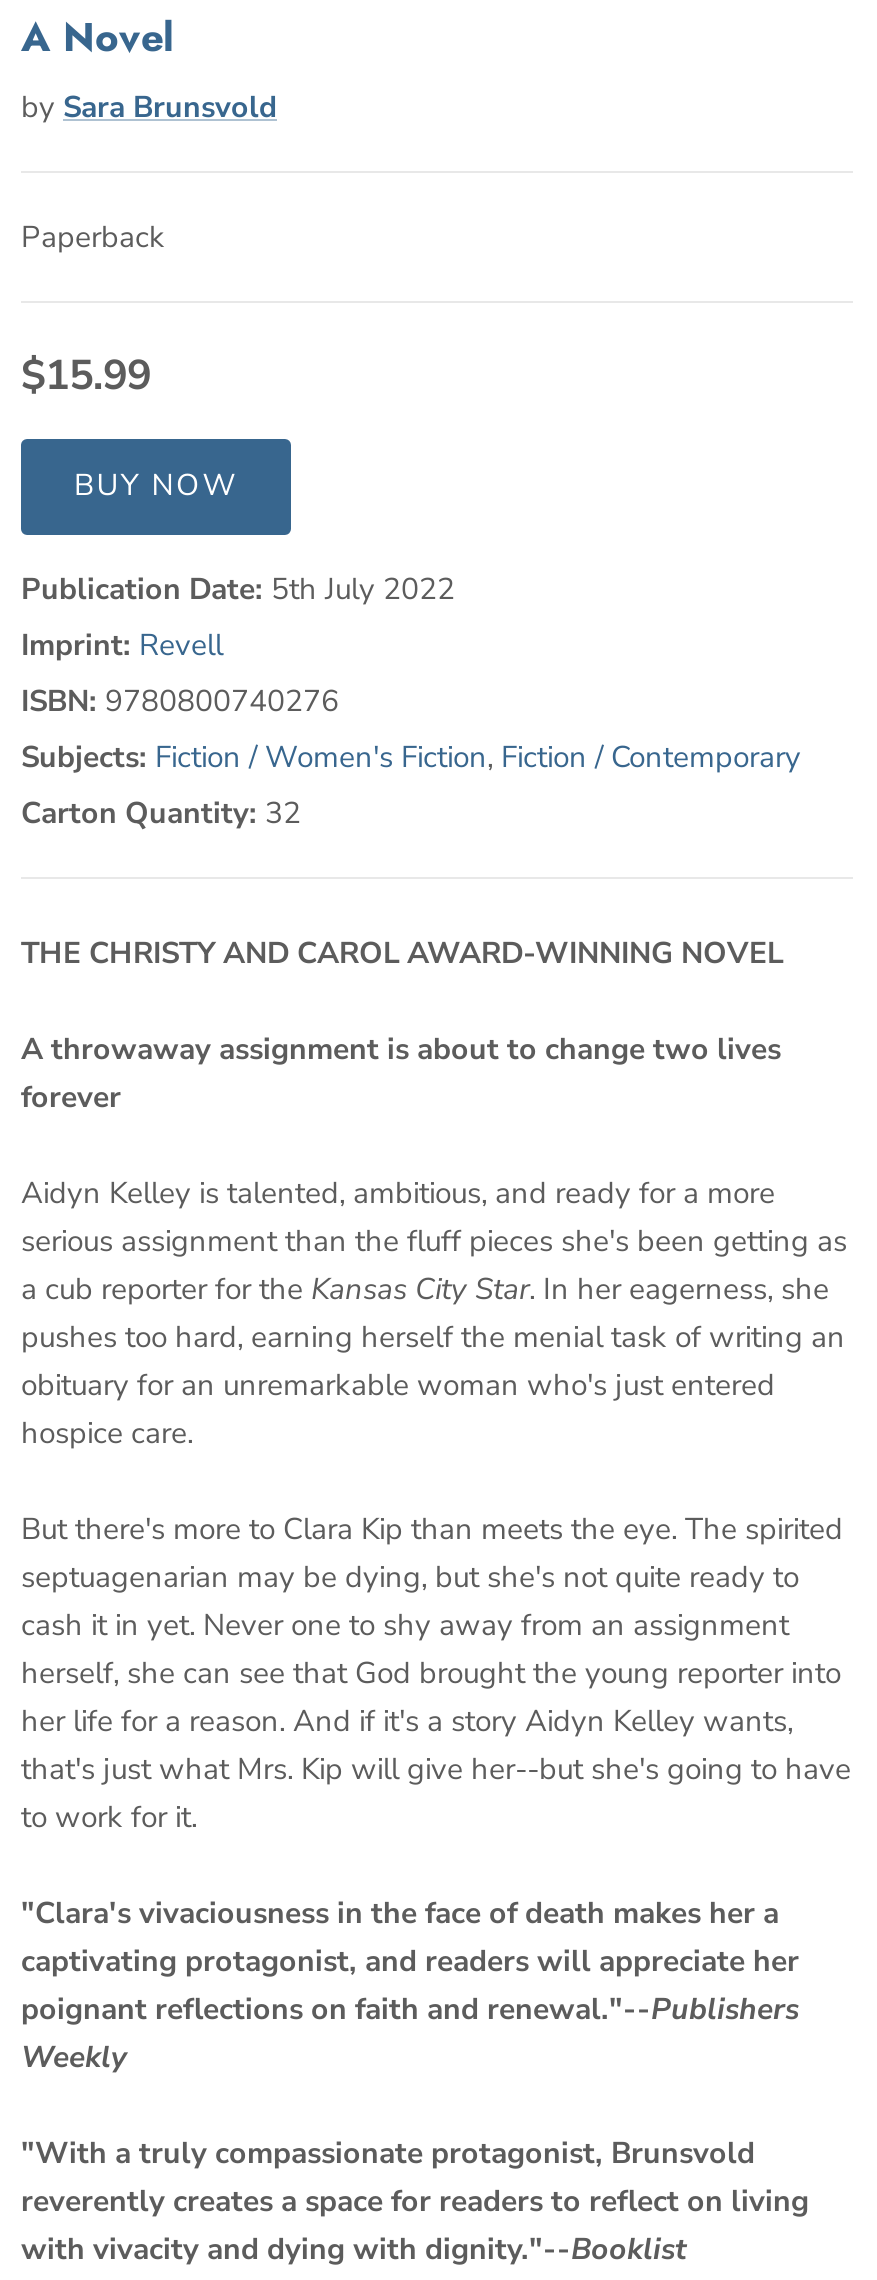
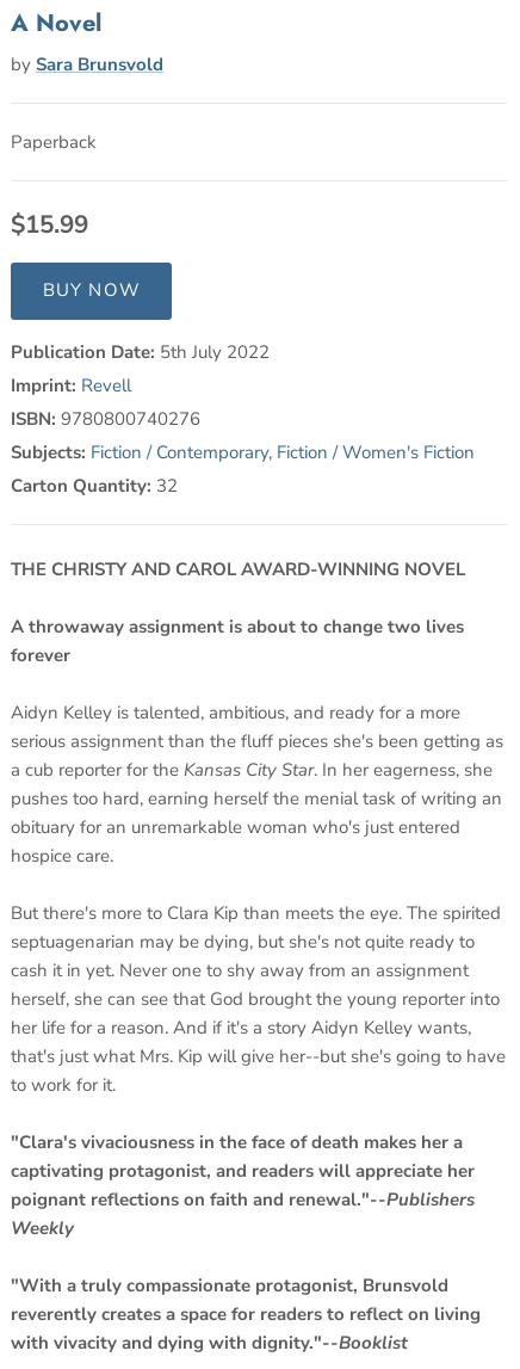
[21,737,801,777] Subjects: Fiction / Women's Fiction, Fiction / Contemporary -> [11,440,475,464] Subjects: Fiction / Contemporary, Fiction / Women's Fiction

